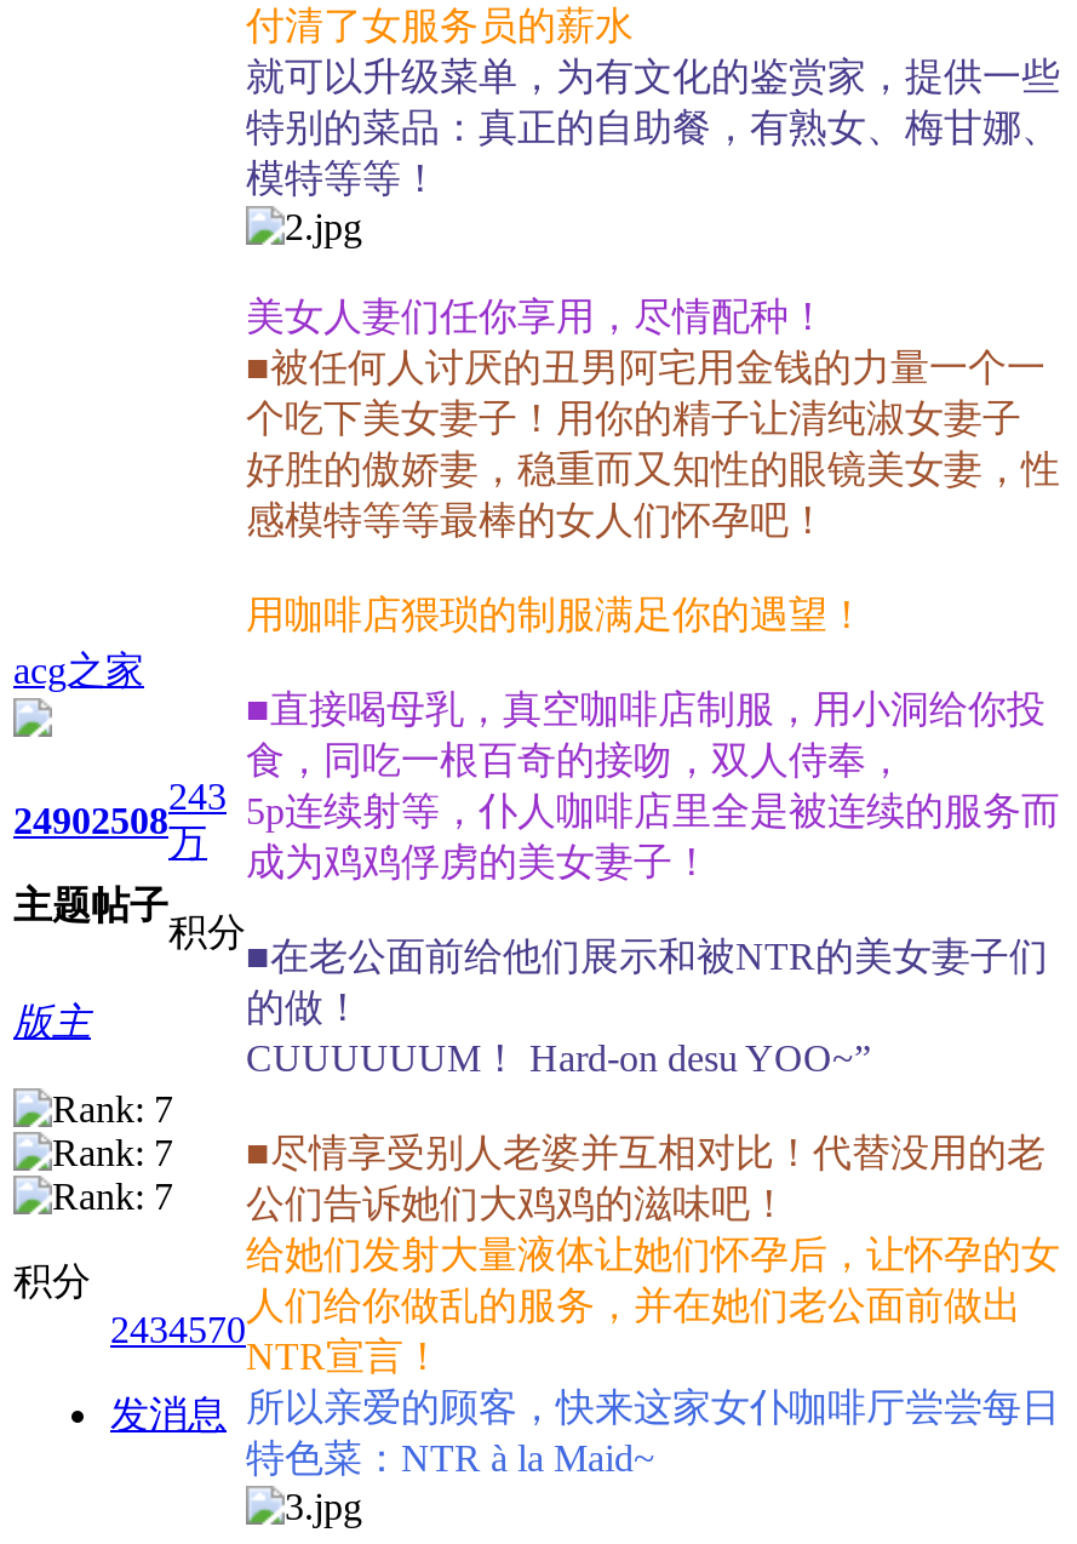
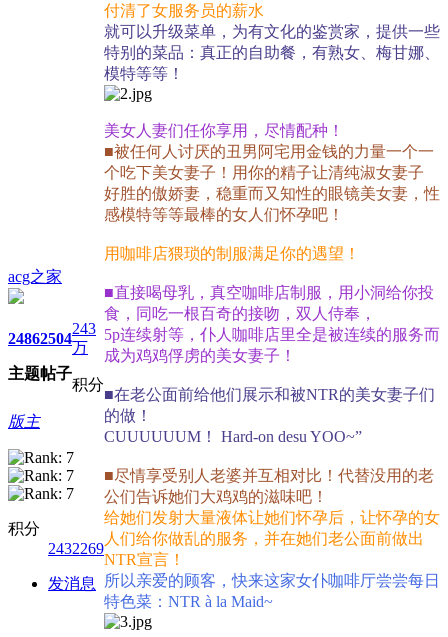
[13,800,91,842] 2490 -> [8,330,40,347] 2486
[91,800,168,842] 2508 -> [40,330,72,347] 2504
[110,1309,246,1351] 2434570 -> [48,540,104,557] 2432269

